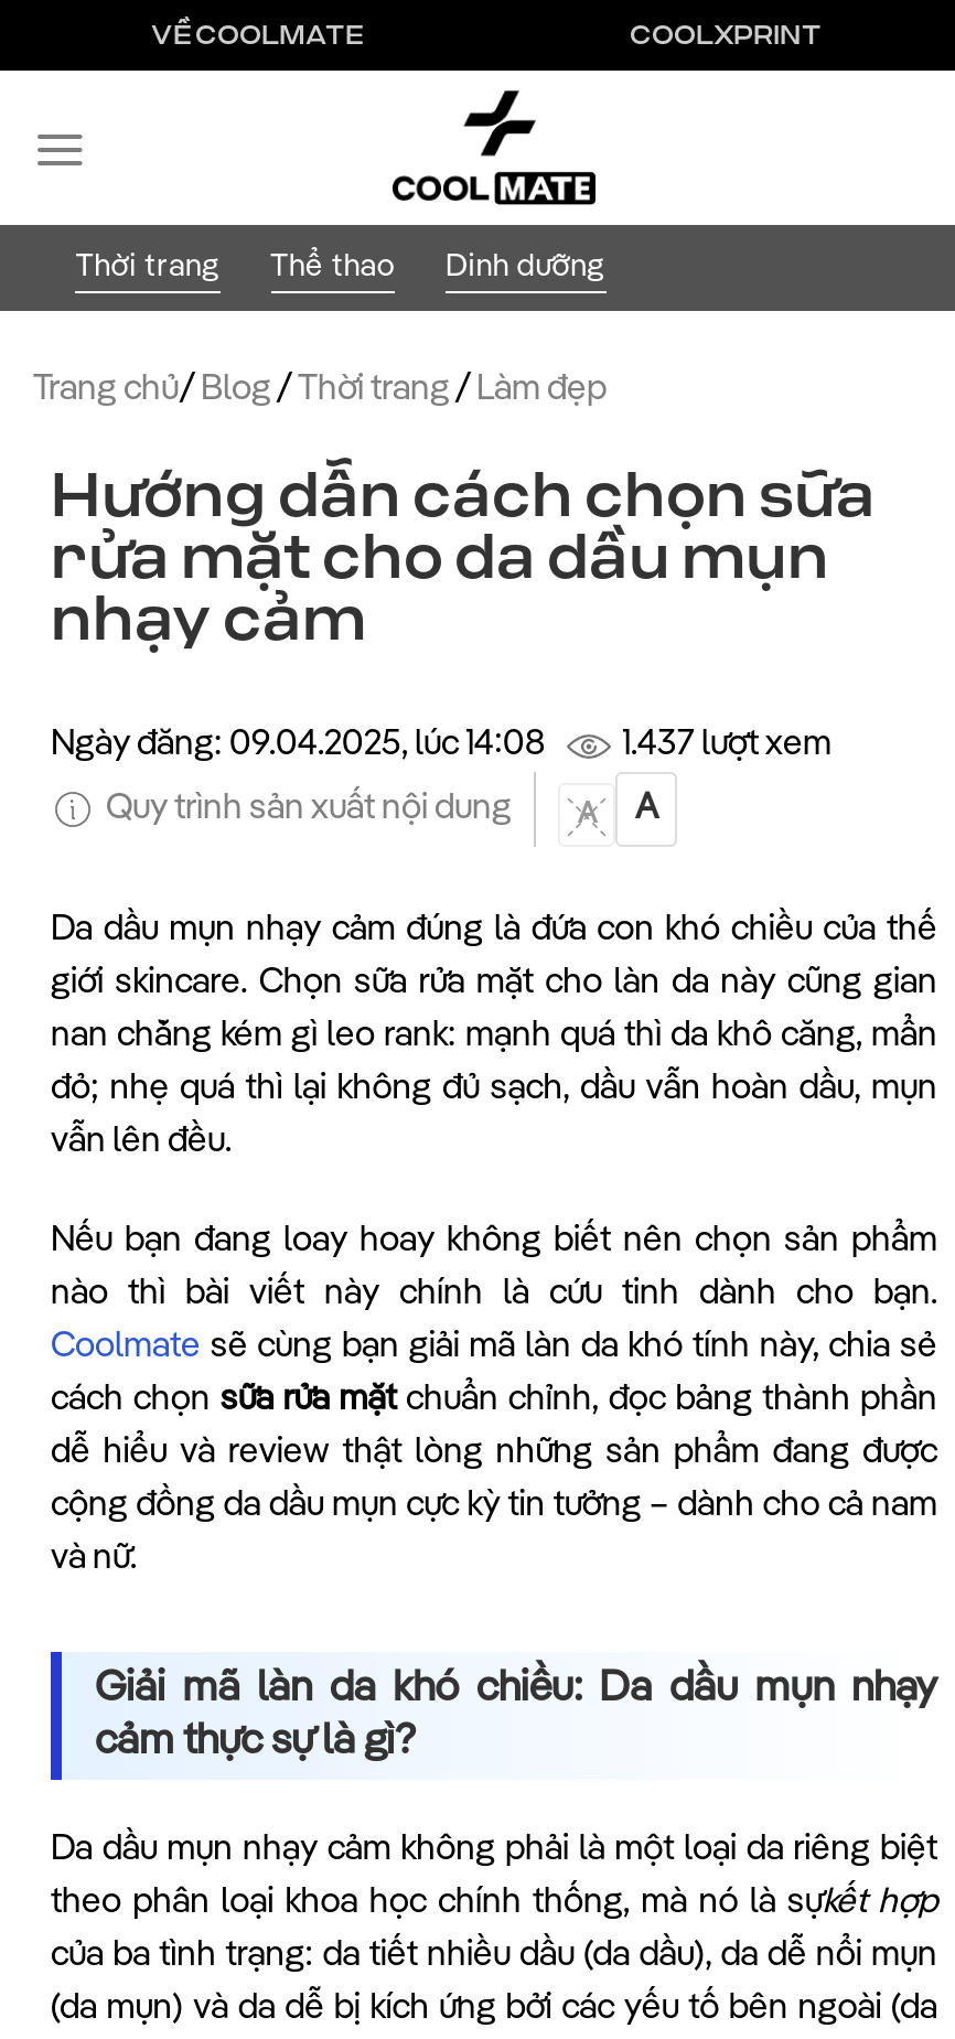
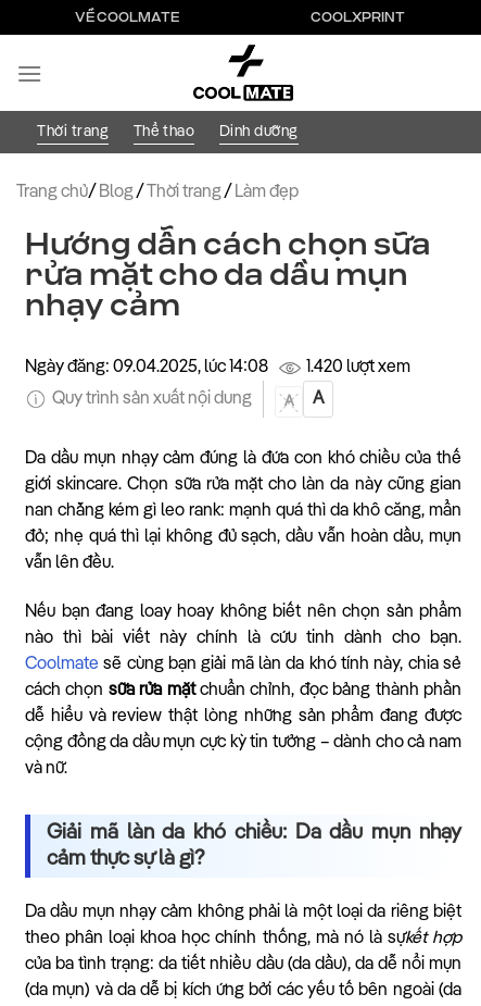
[622,728,831,763] 1.437 lượt xem -> [306,359,410,376] 1.420 lượt xem

